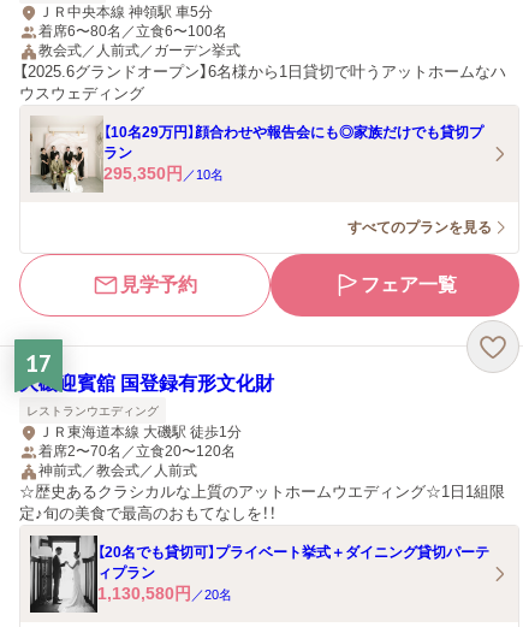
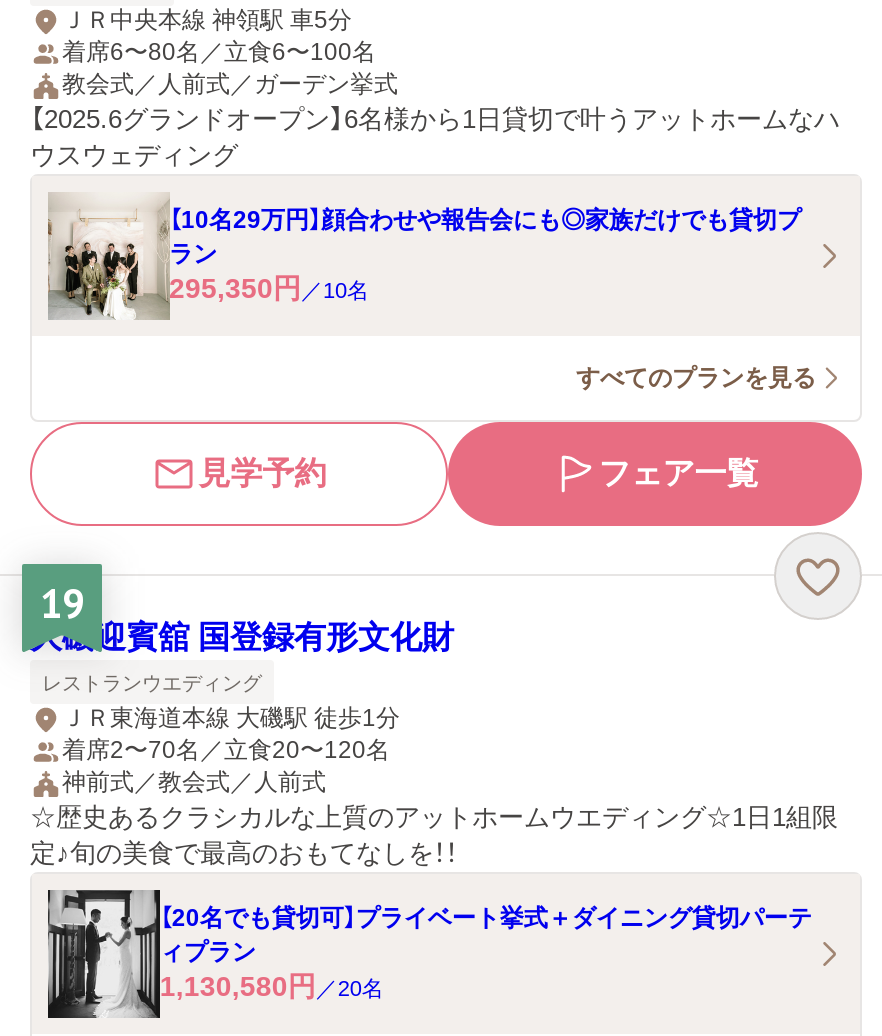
[25,348,52,379] 17 -> [40,578,84,630] 19

